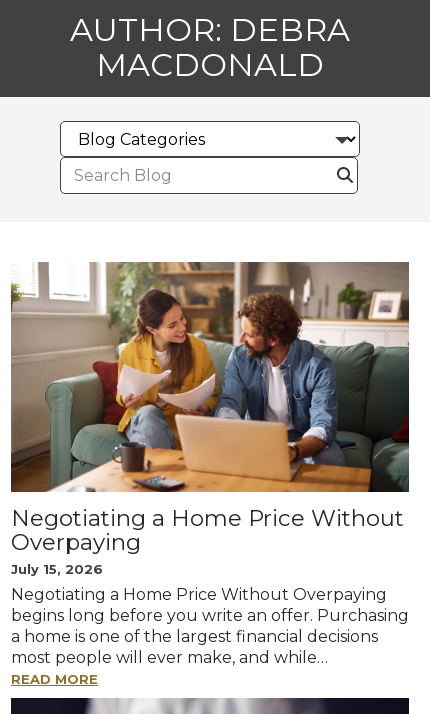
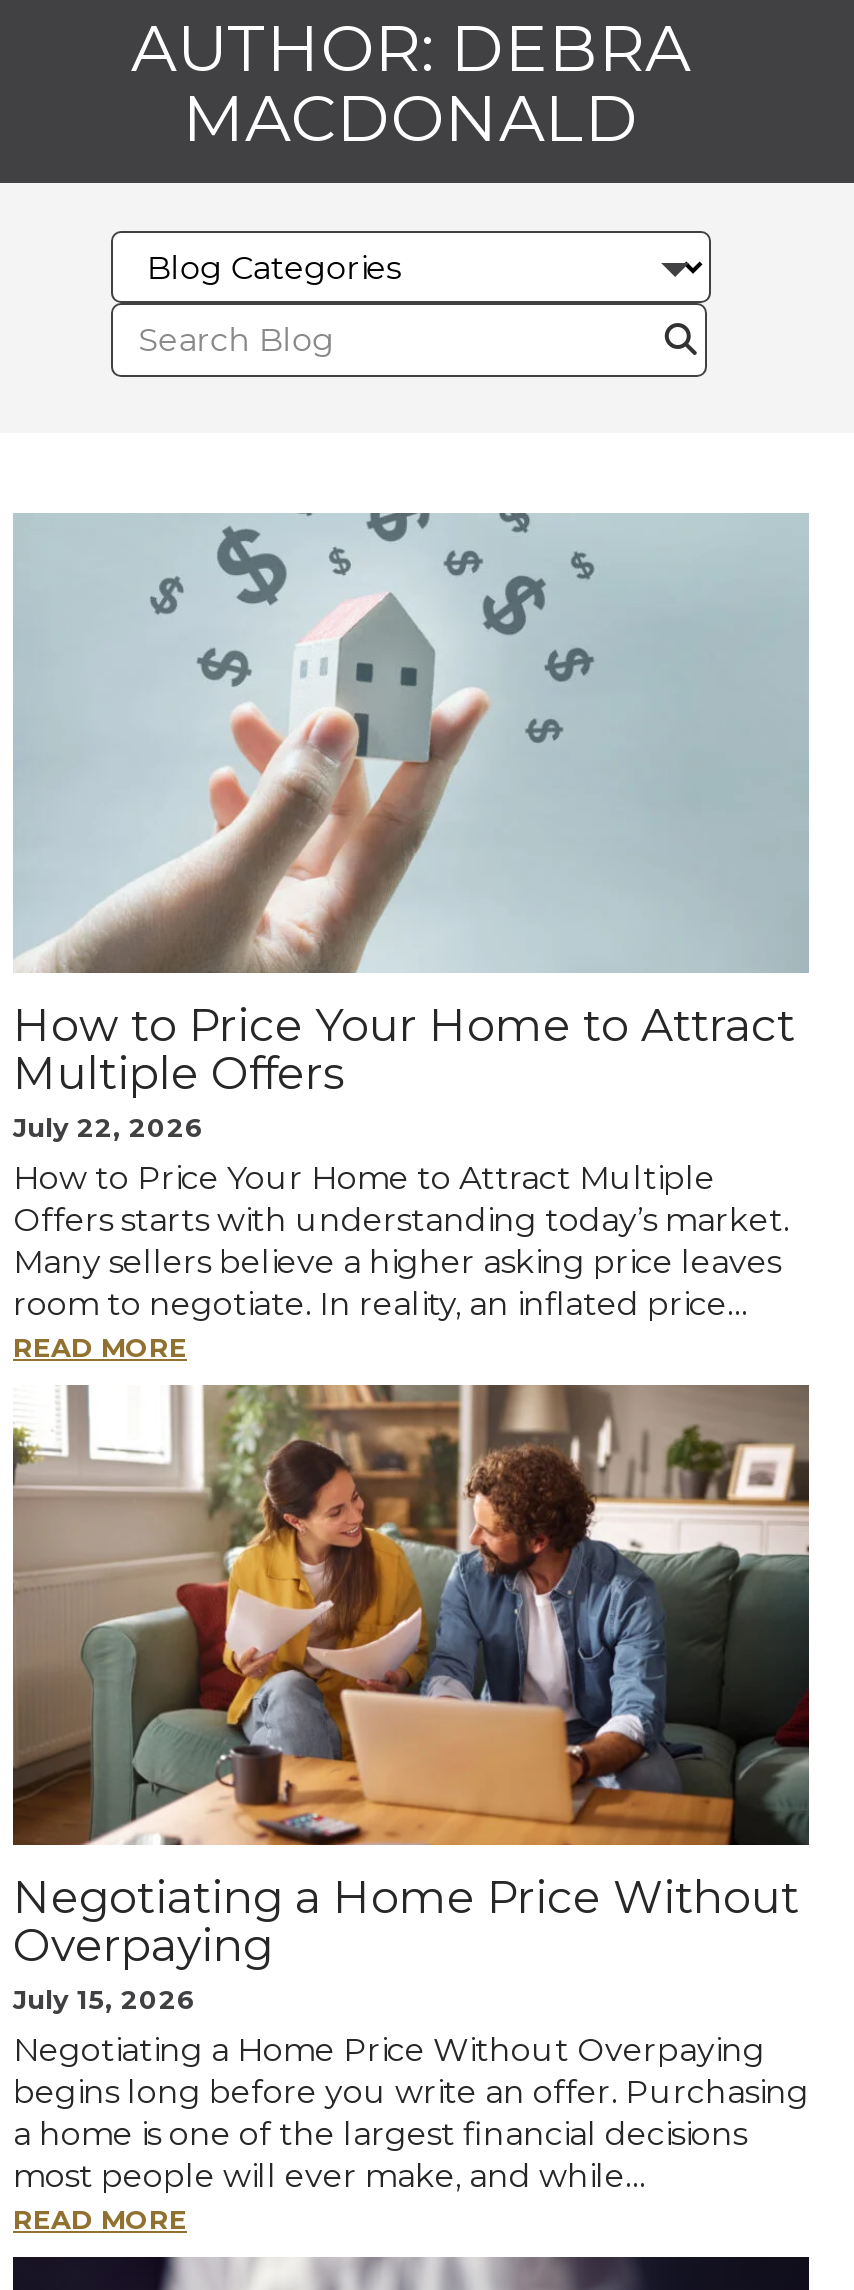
none -> [13,511,809,1363] [image] | How to Price Your Home to Attract | Multiple Offers | July 22, 2026 | How to Price Your Home to Attract Multiple | Offers starts with understanding today’s market. | Many sellers believe a higher asking price leaves | room to negotiate. In reality, an inflated price… | READ MORE

